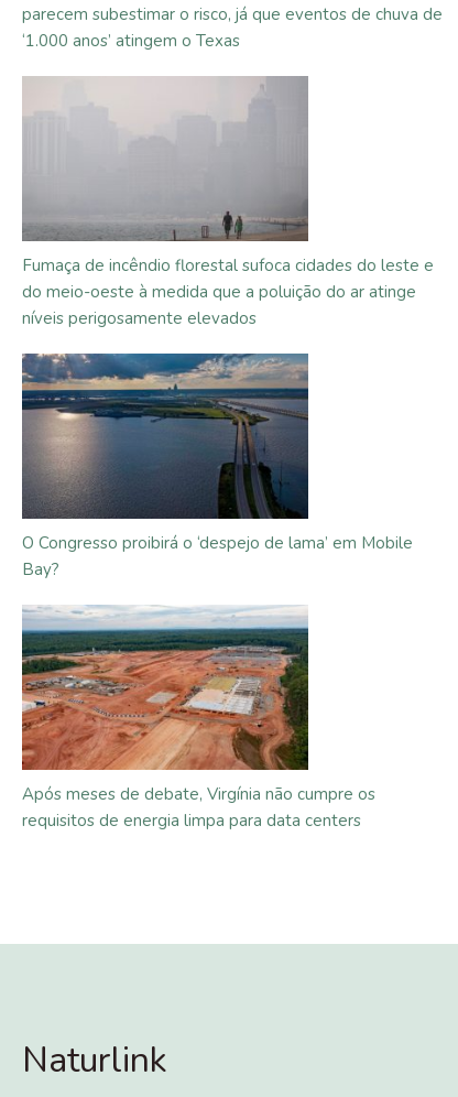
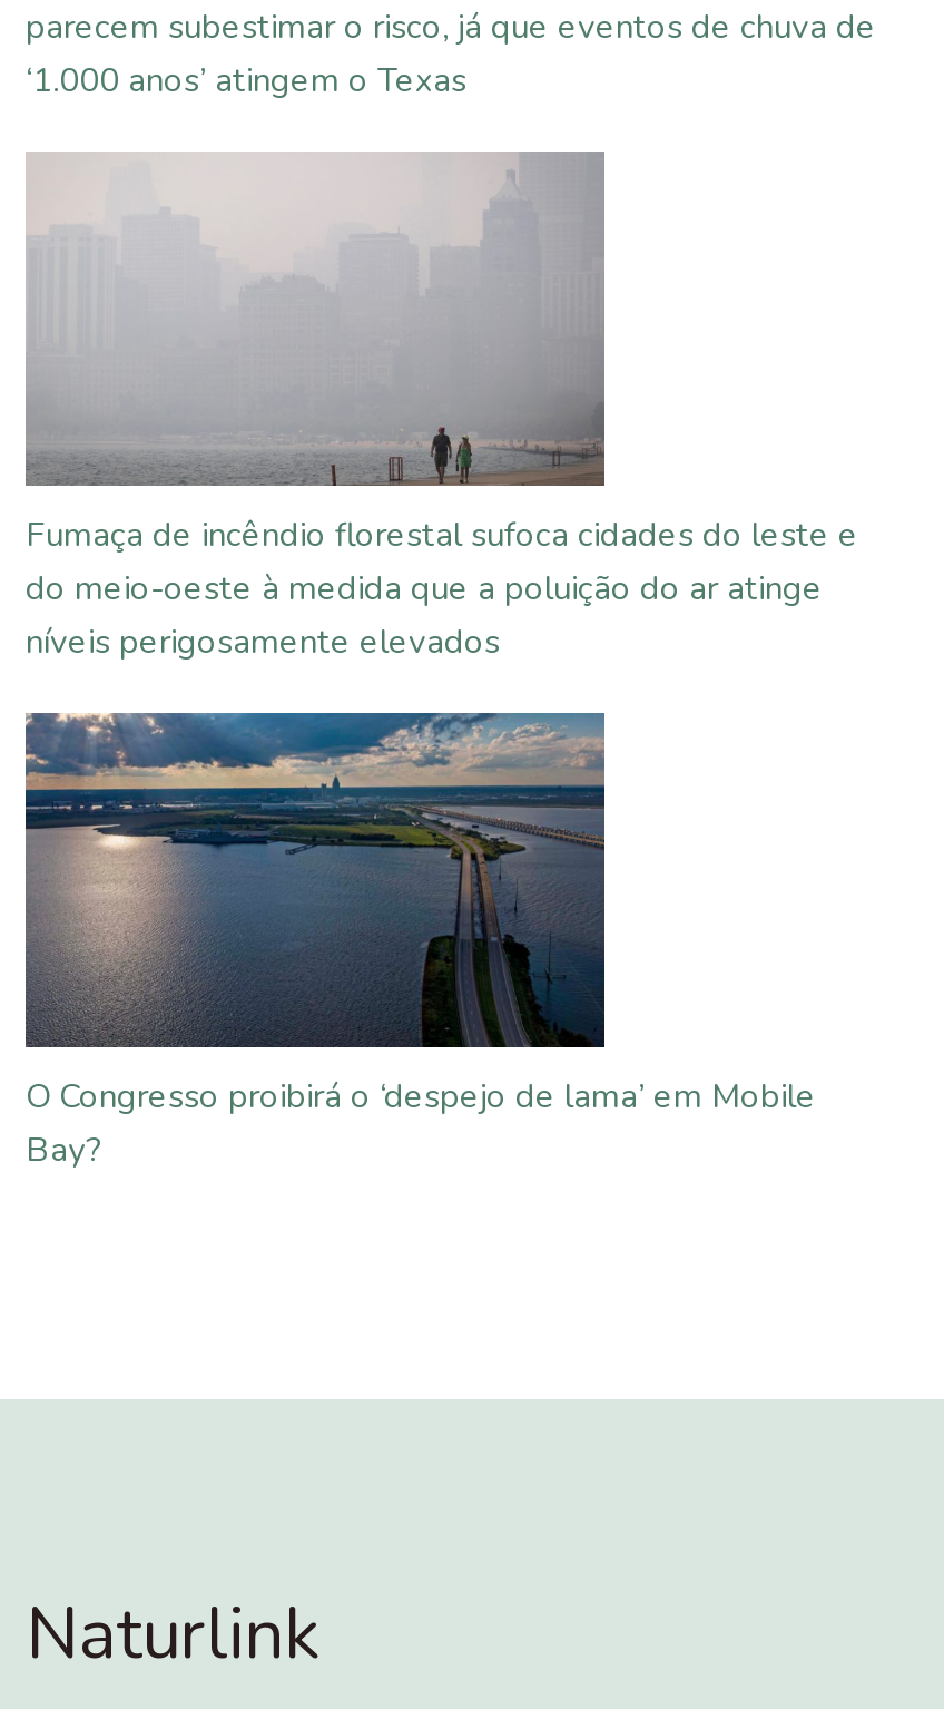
[21,605,375,831] [image] | Após meses de debate, Virgínia não cumpre os | requisitos de energia limpa para data centers -> none

